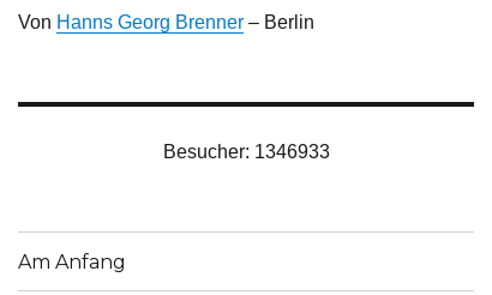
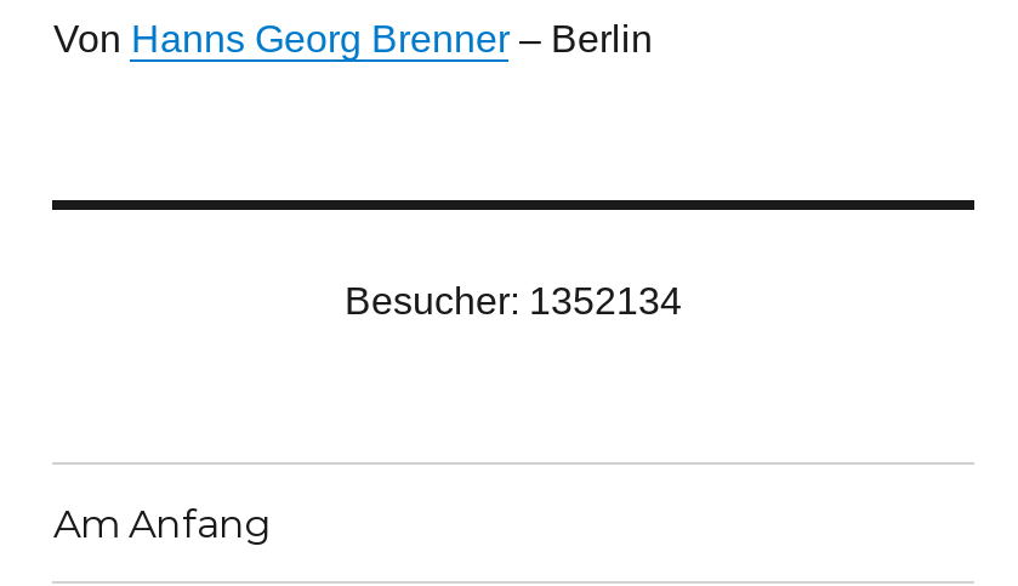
[163,142,329,162] Besucher: 1346933 -> [345,280,682,322] Besucher: 1352134

